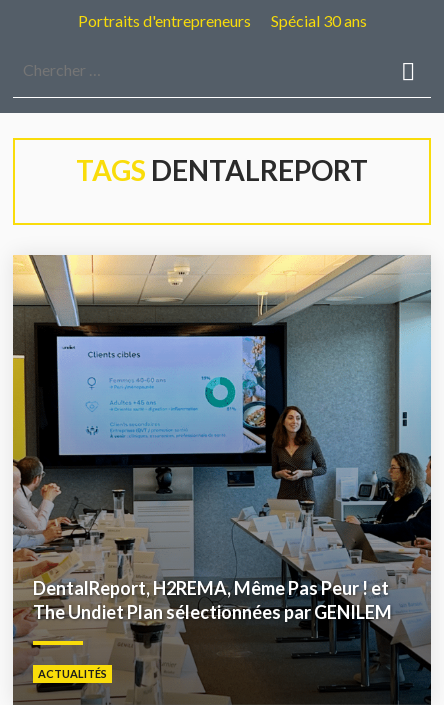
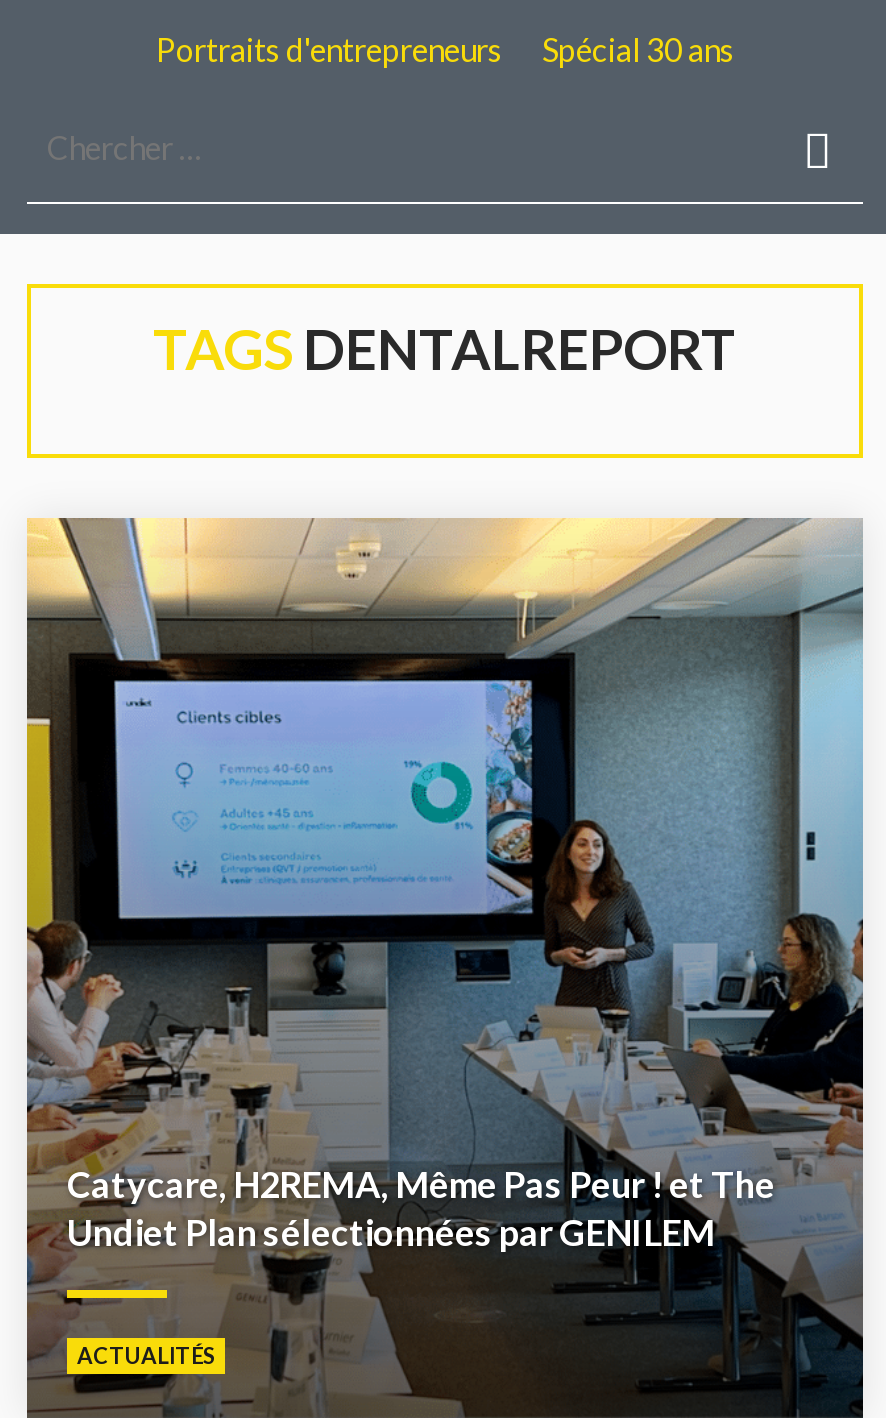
[33,577,392,623] DentalReport, H2REMA, Même Pas Peur ! et | The Undiet Plan sélectionnées par GENILEM -> [67,1162,775,1254] Catycare, H2REMA, Même Pas Peur ! et The | Undiet Plan sélectionnées par GENILEM

